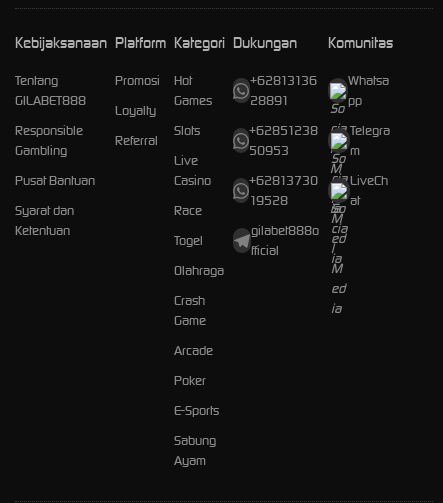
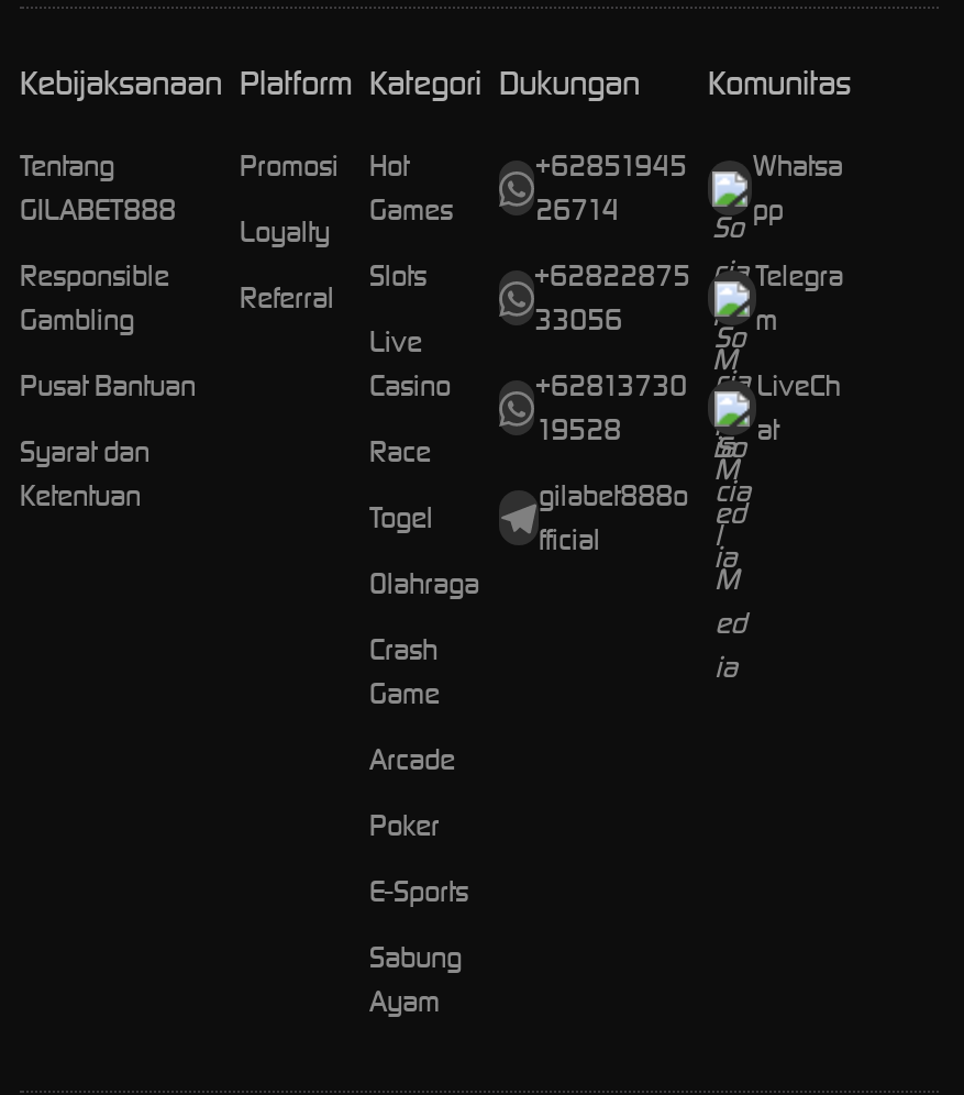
[250,72,389,89] +62813136 Whatsa -> [535,147,843,184] +62851945 Whatsa
[250,92,289,109] 28891 -> [535,191,619,228] 26714
[249,122,390,139] +62851238 Telegra -> [534,257,844,294] +62822875 Telegra
[249,142,289,159] 50953 -> [534,301,622,338] 33056

